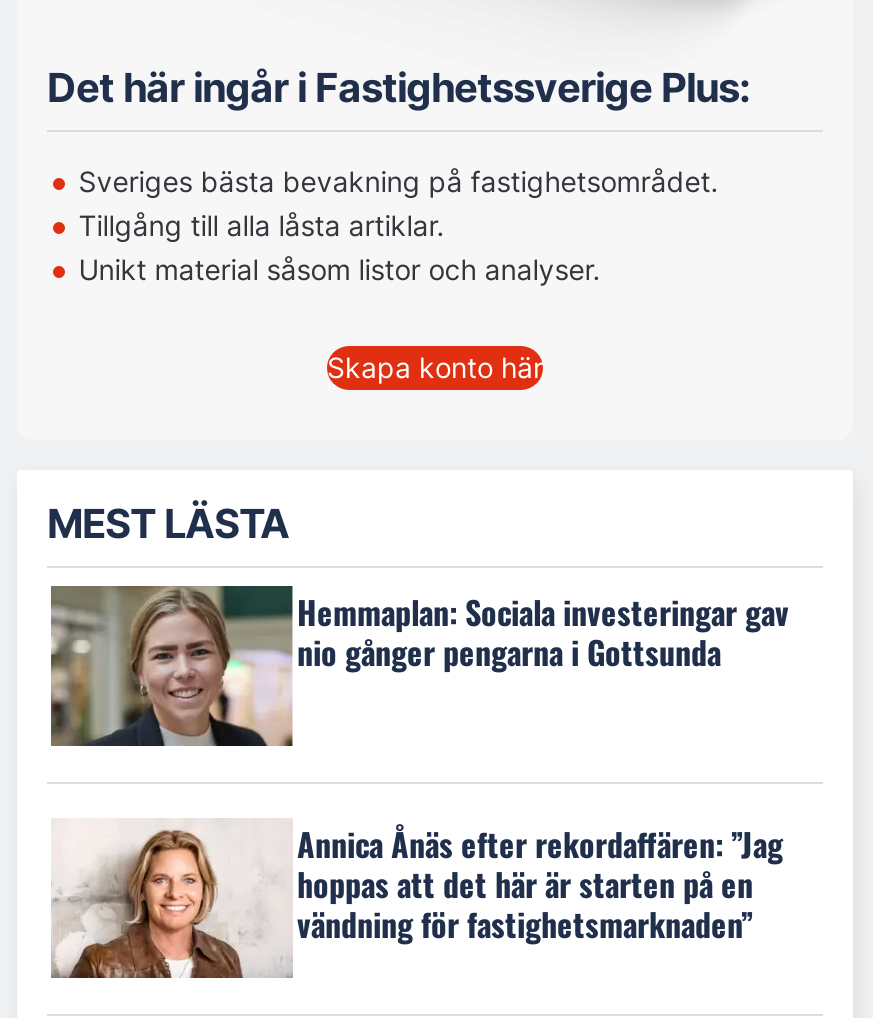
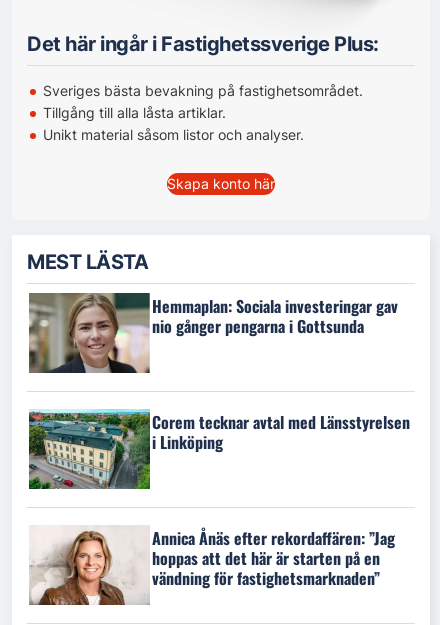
none -> [28,409,410,490] [image] | Corem tecknar avtal med Länsstyrelsen | i Linköping

